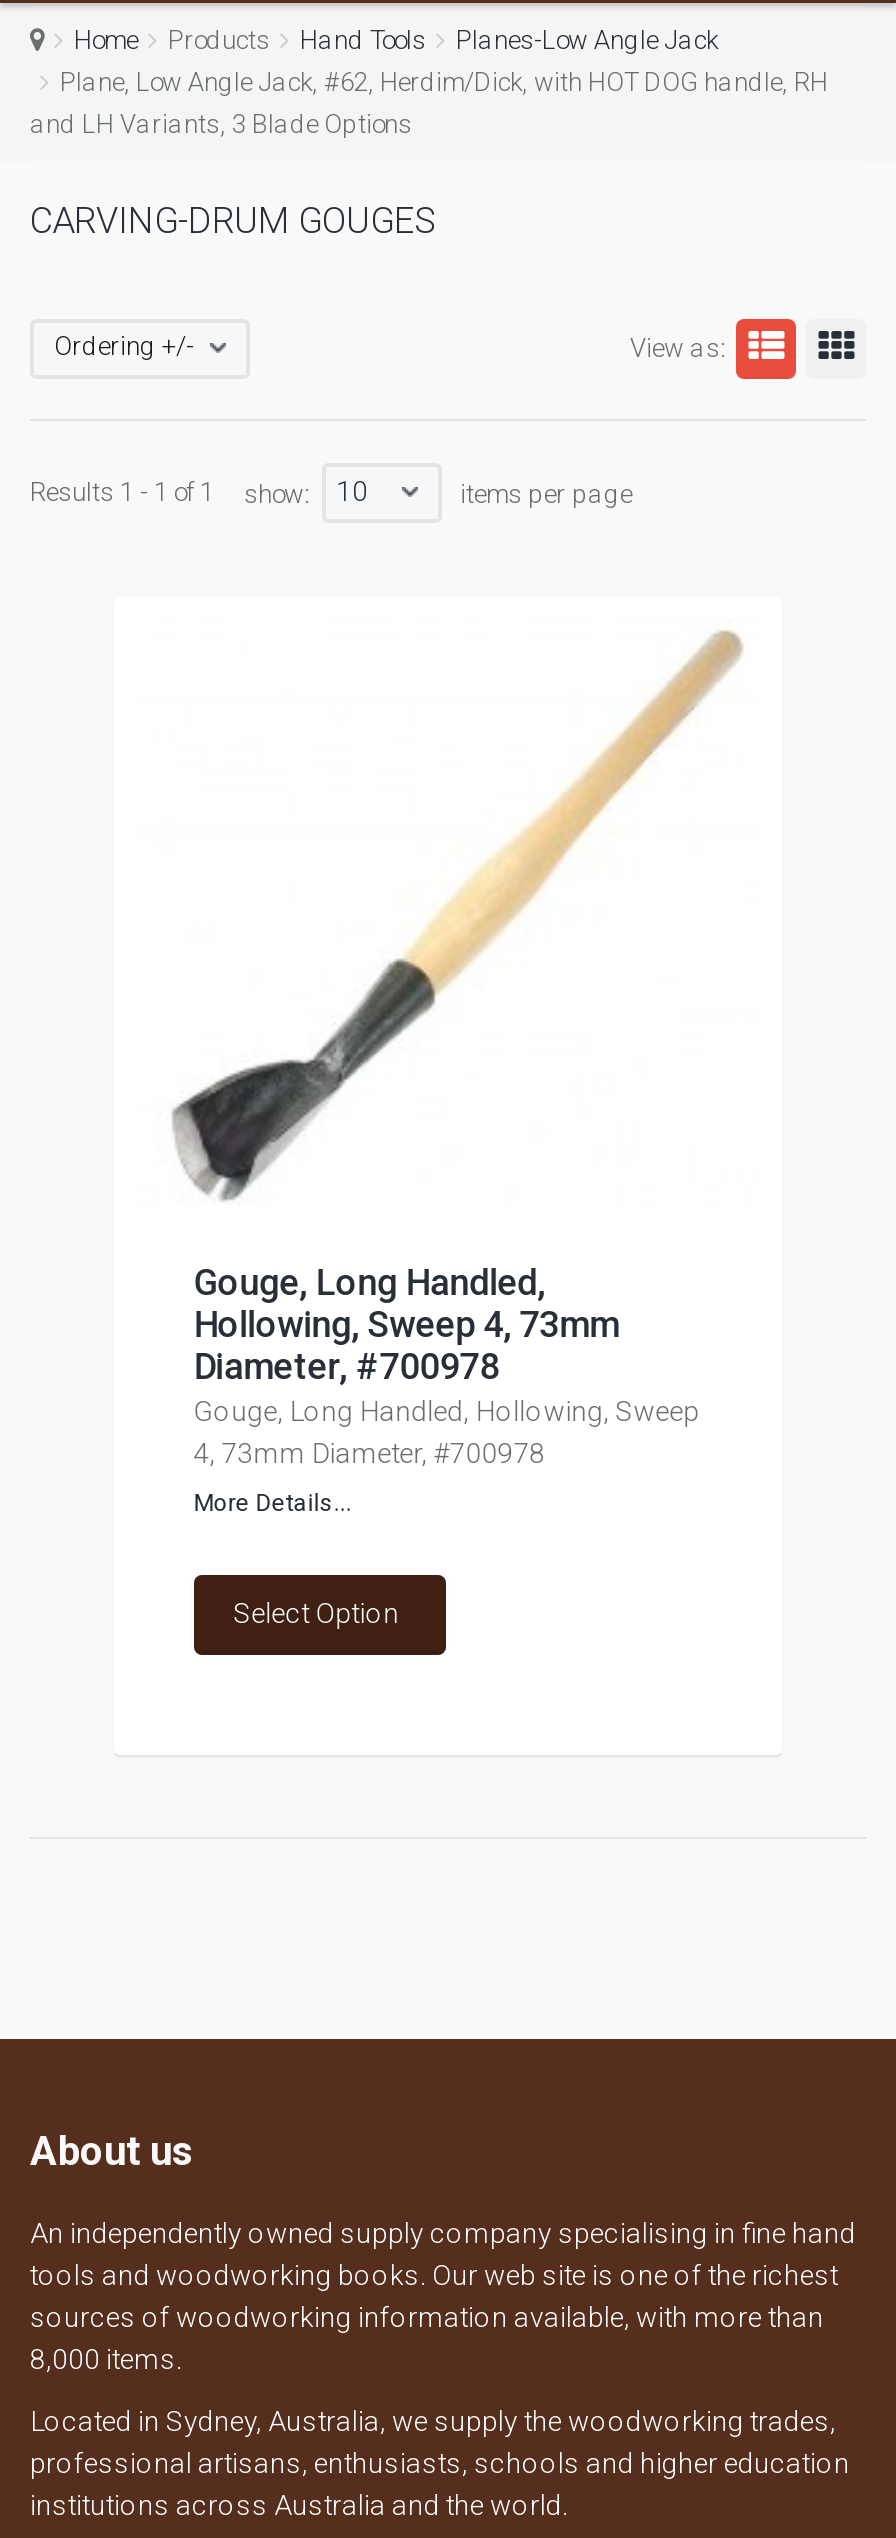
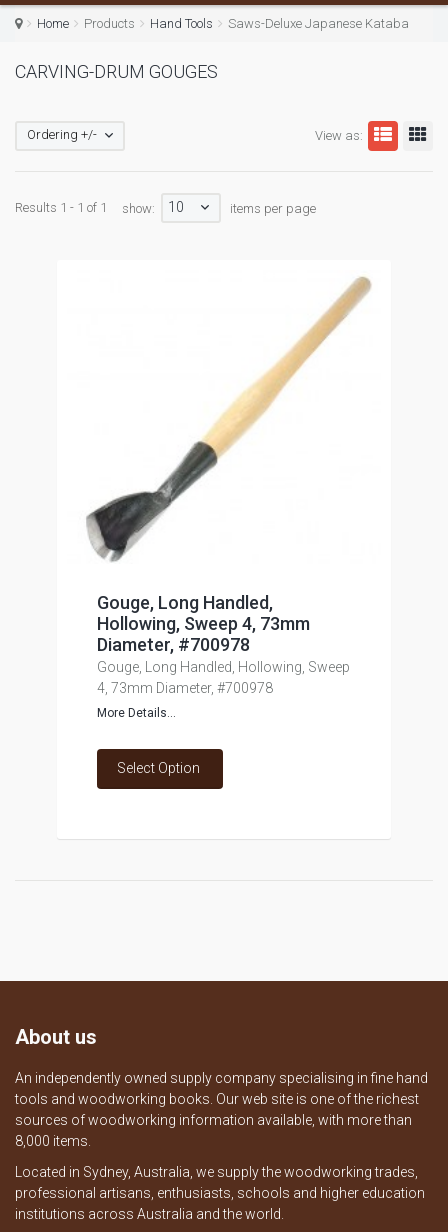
[30,25,828,139] Planes-Low Angle Jack | Plane, Low Angle Jack, #62, Herdim/Dick, with HOT DOG handle, RH | and LH Variants, 3 Blade Options -> [228,16,409,31] Saws-Deluxe Japanese Kataba

